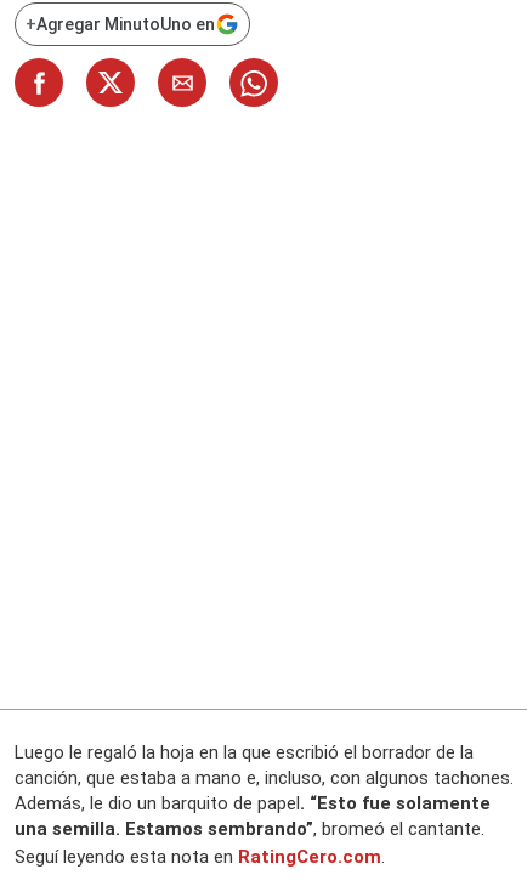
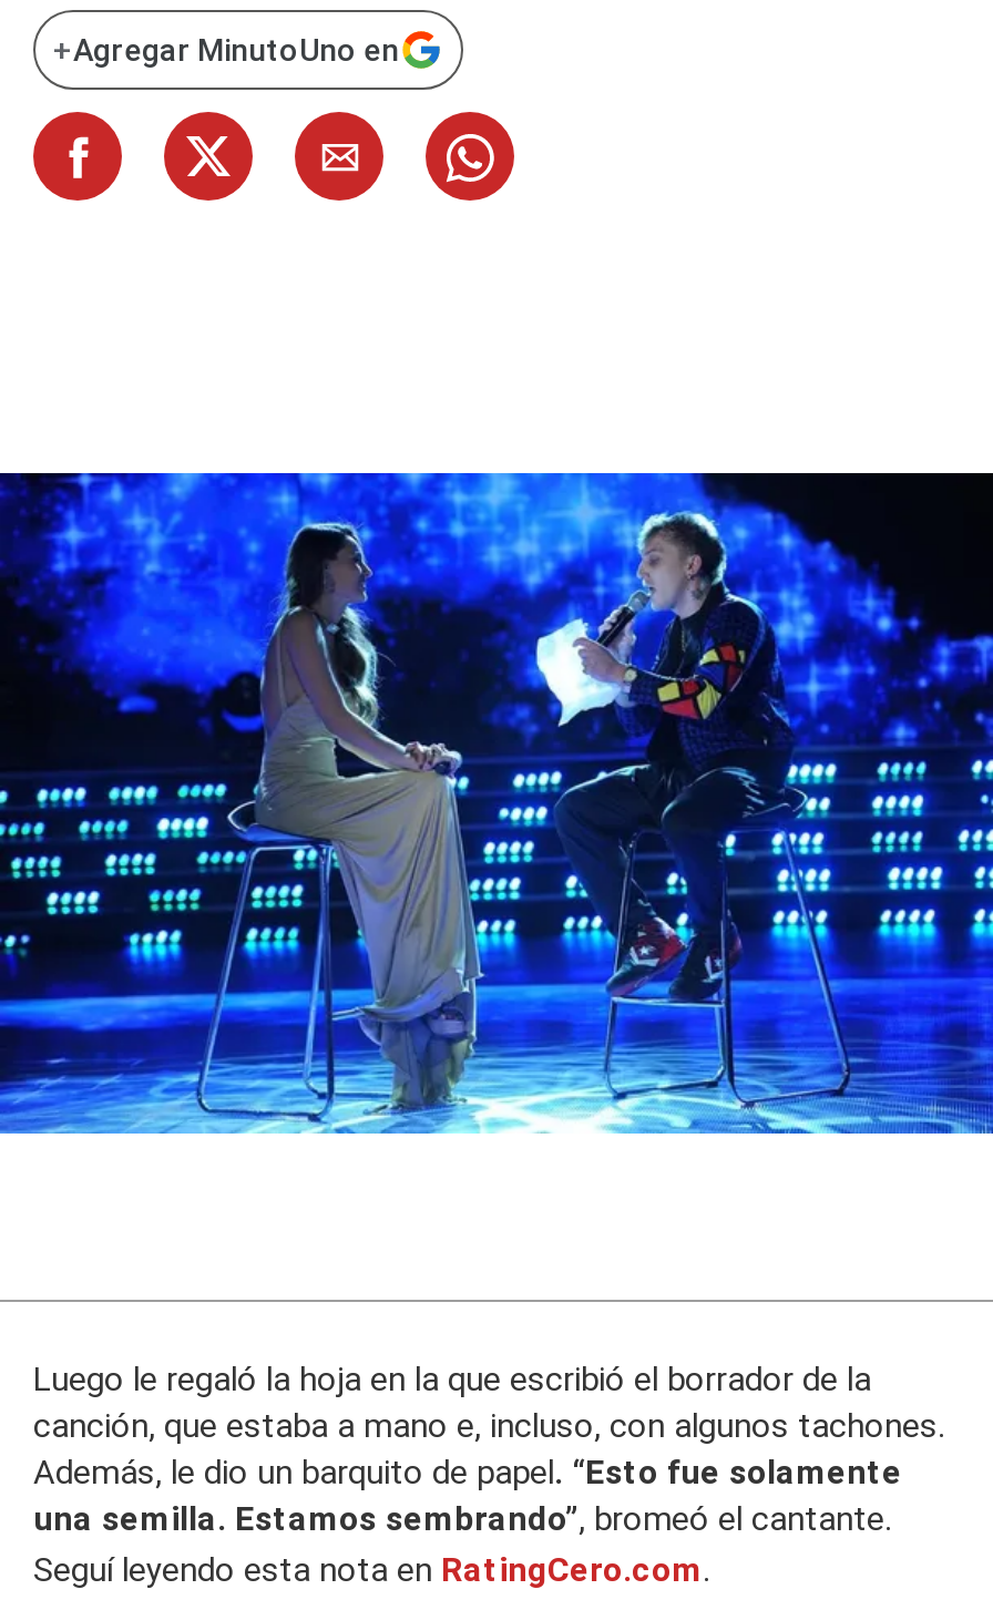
none -> [7,471,986,1136] [image]

